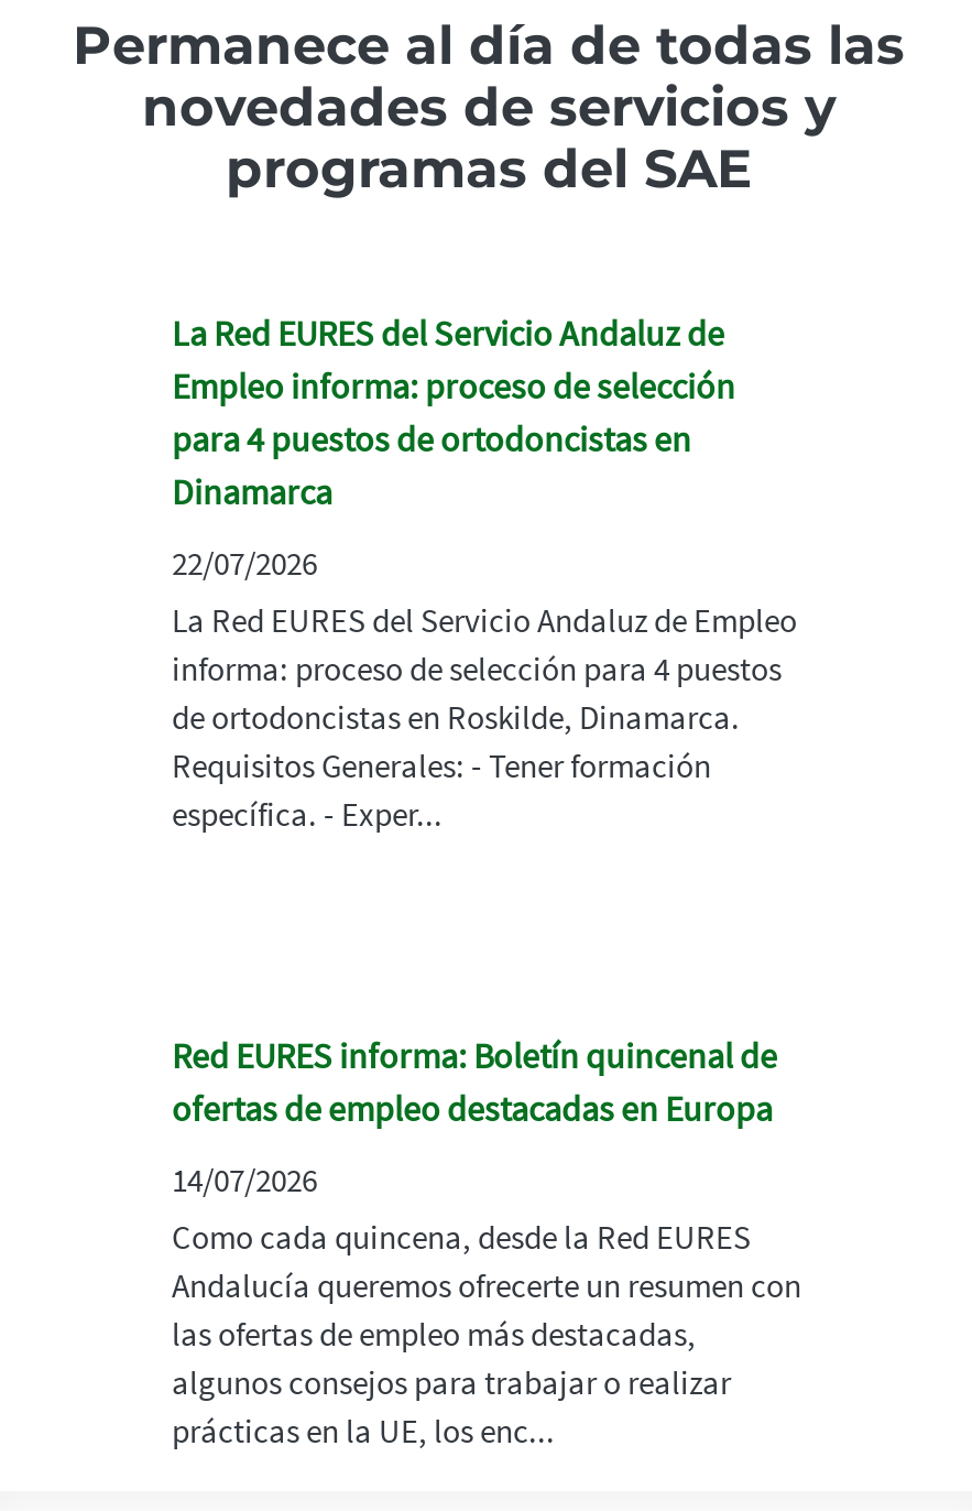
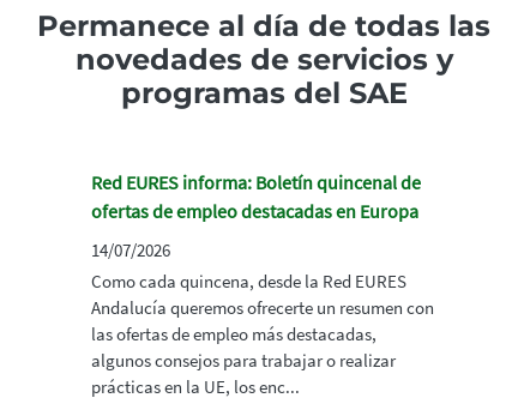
[172,311,797,835] La Red EURES del Servicio Andaluz de | Empleo informa: proceso de selección | para 4 puestos de ortodoncistas en | Dinamarca | 22/07/2026 | La Red EURES del Servicio Andaluz de Empleo | informa: proceso de selección para 4 puestos | de ortodoncistas en Roskilde, Dinamarca. | Requisitos Generales: - Tener formación | específica. - Exper... -> none

